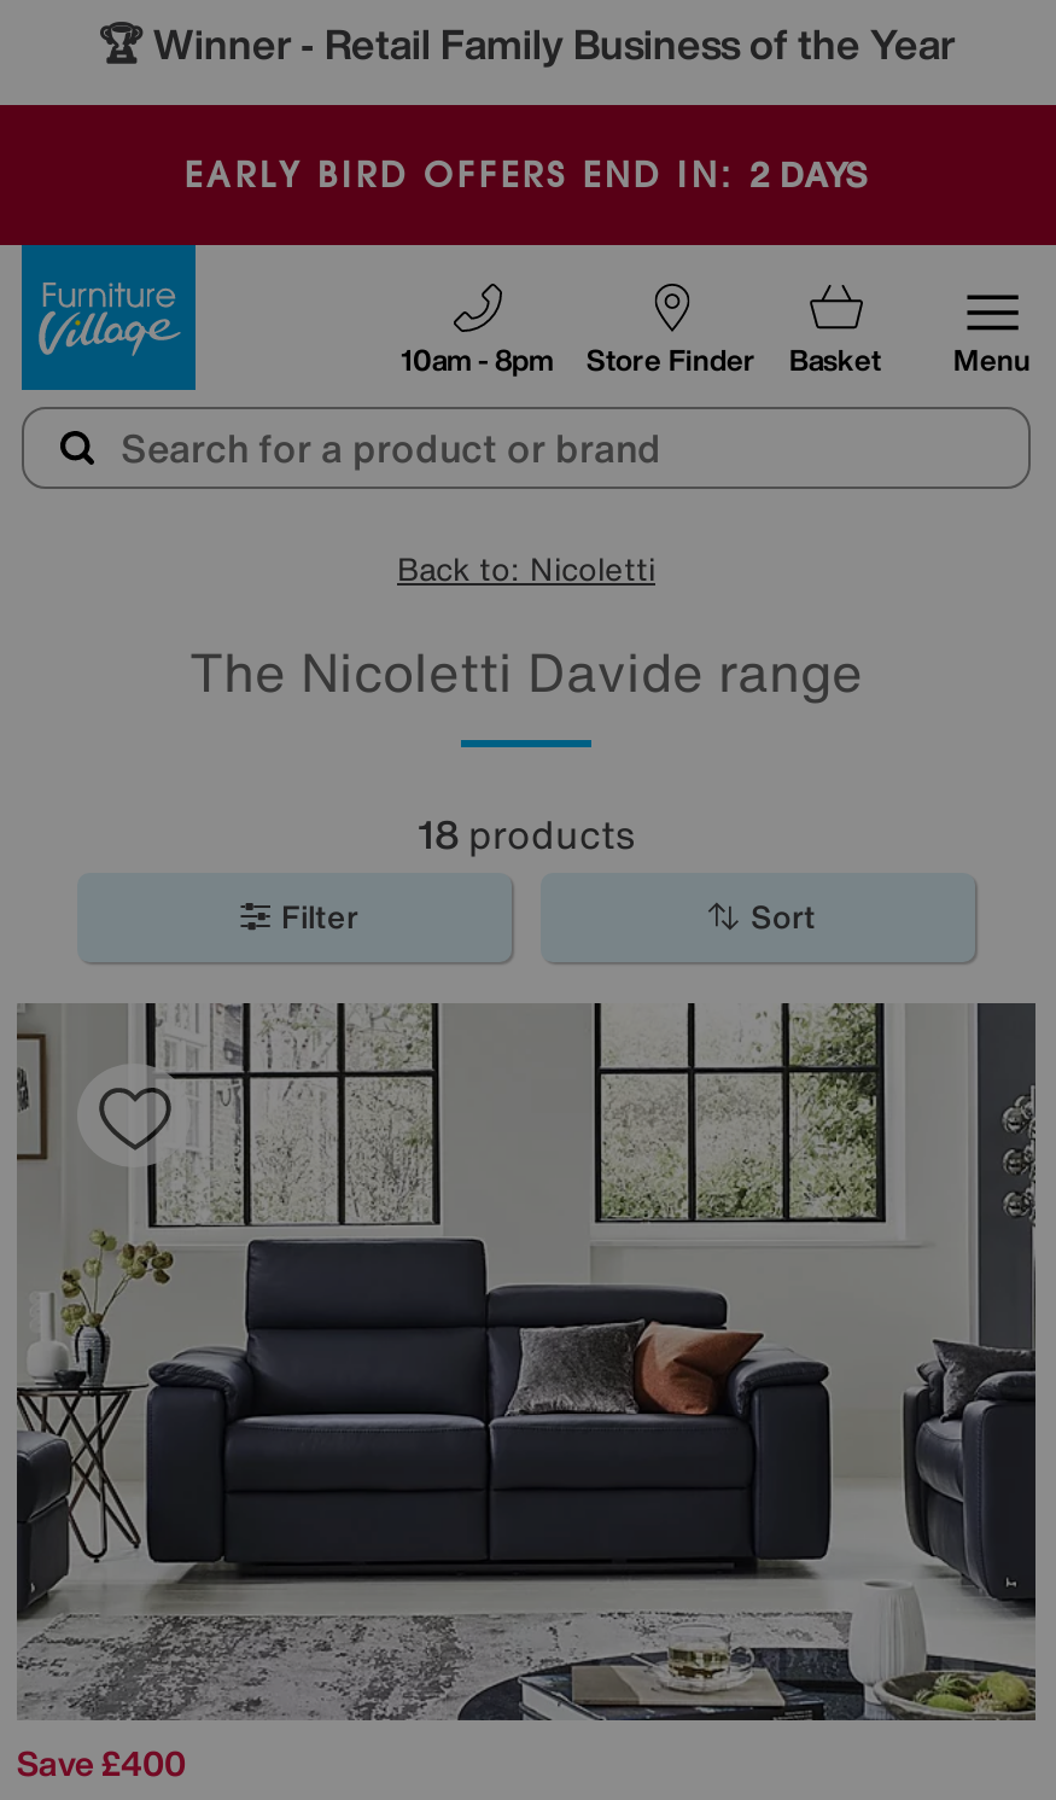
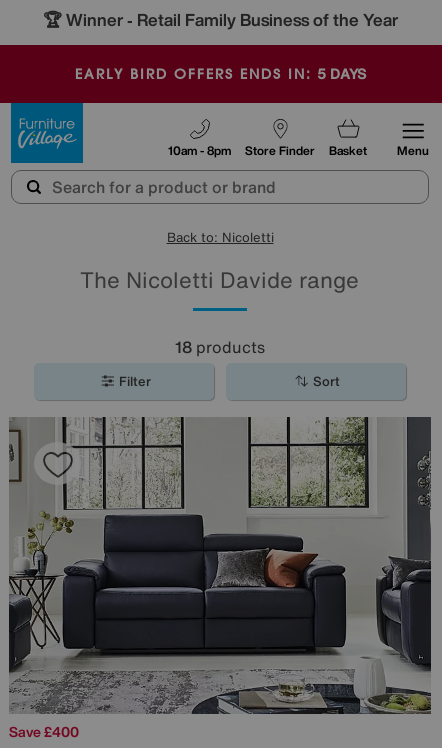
[186,148,867,199] EARLY BIRD OFFERS END IN: 2 DAYS -> [74,63,365,84] EARLY BIRD OFFERS ENDS IN: 5 DAYS

